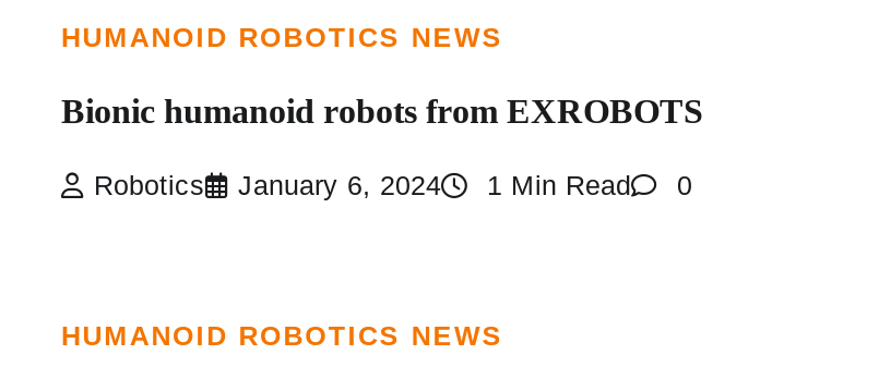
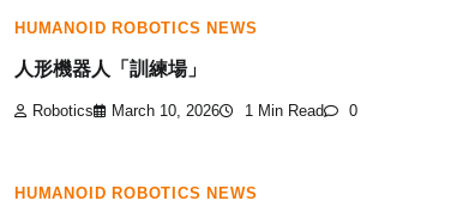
[61,92,703,129] Bionic humanoid robots from EXROBOTS -> [14,59,206,79] 人形機器人「訓練場」
[94,171,692,202] Robotics January 6, 2024 1 Min Read 0 -> [32,103,357,119] Robotics March 10, 2026 1 Min Read 0

